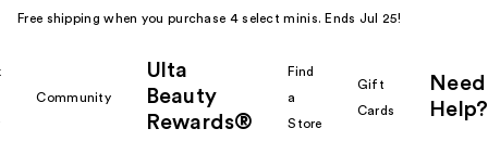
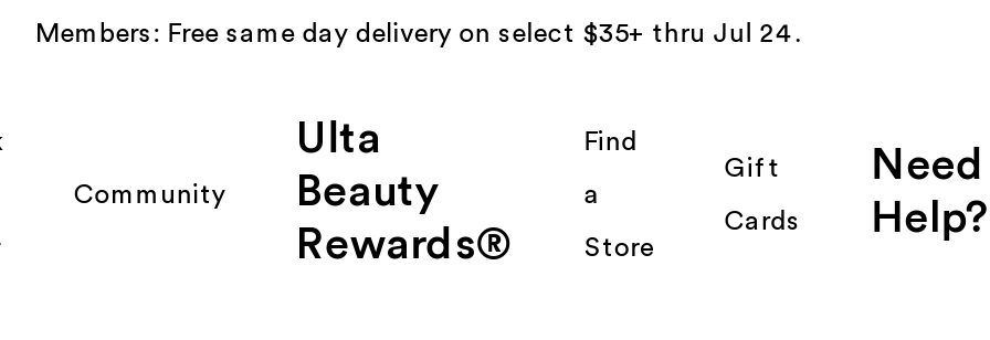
[17,12,401,25] Free shipping when you purchase 4 select minis. Ends Jul 25! -> [35,20,802,46] Members: Free same day delivery on select $35+ thru Jul 24.

